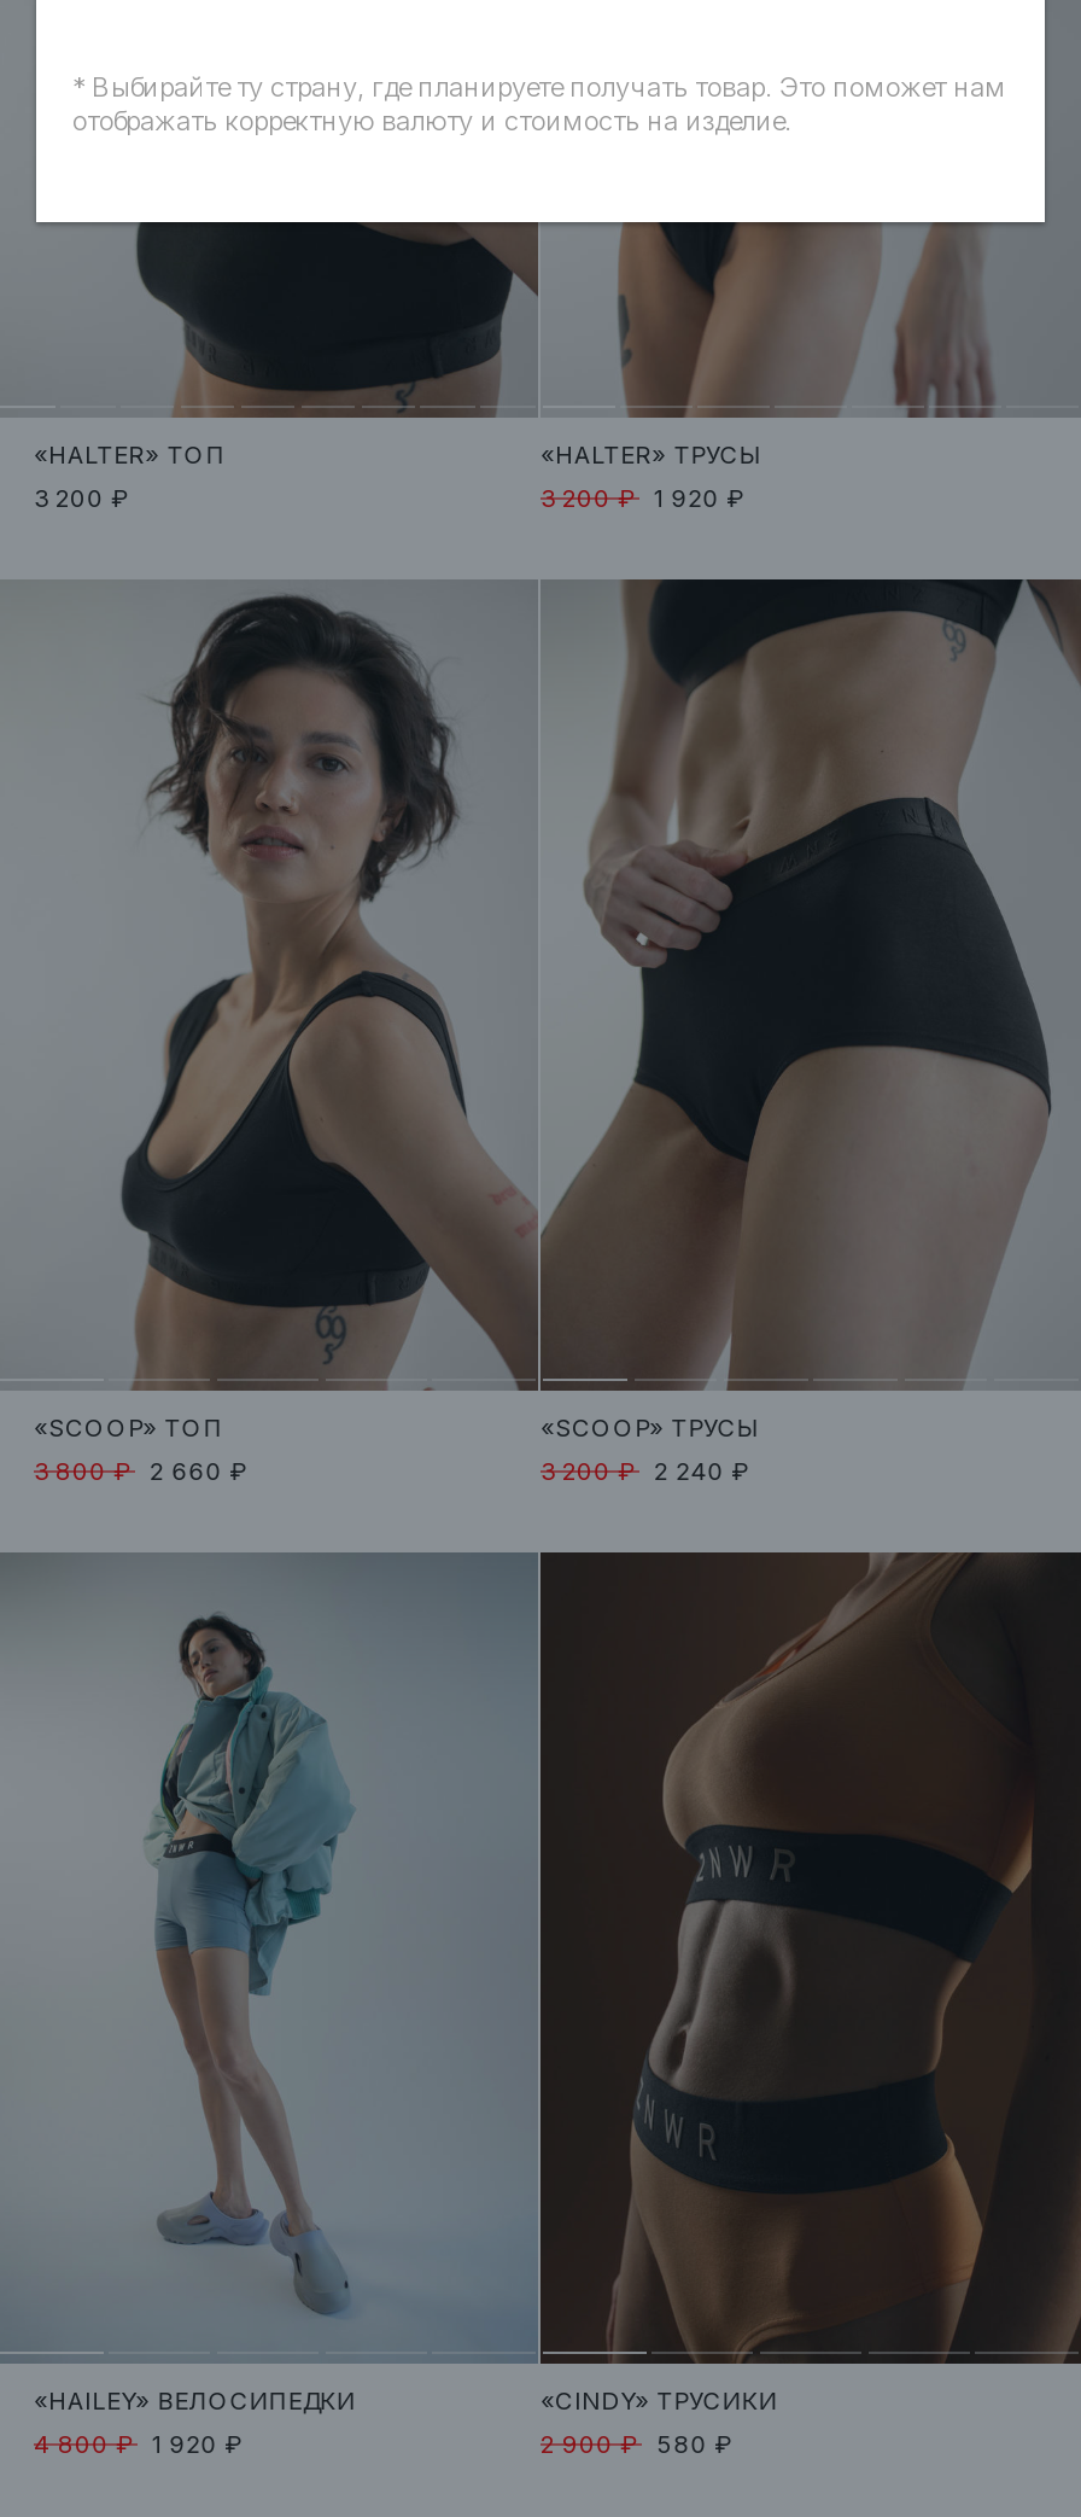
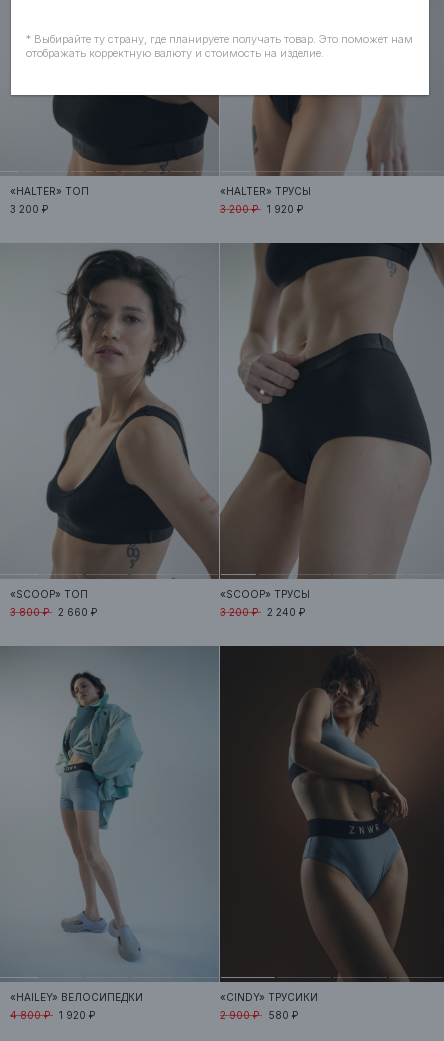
[608,1555,1074,2364] [image] -> [249,646,441,982] [image]

